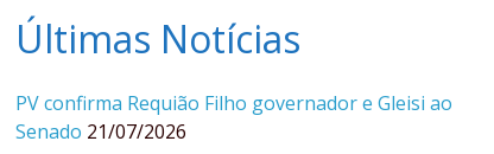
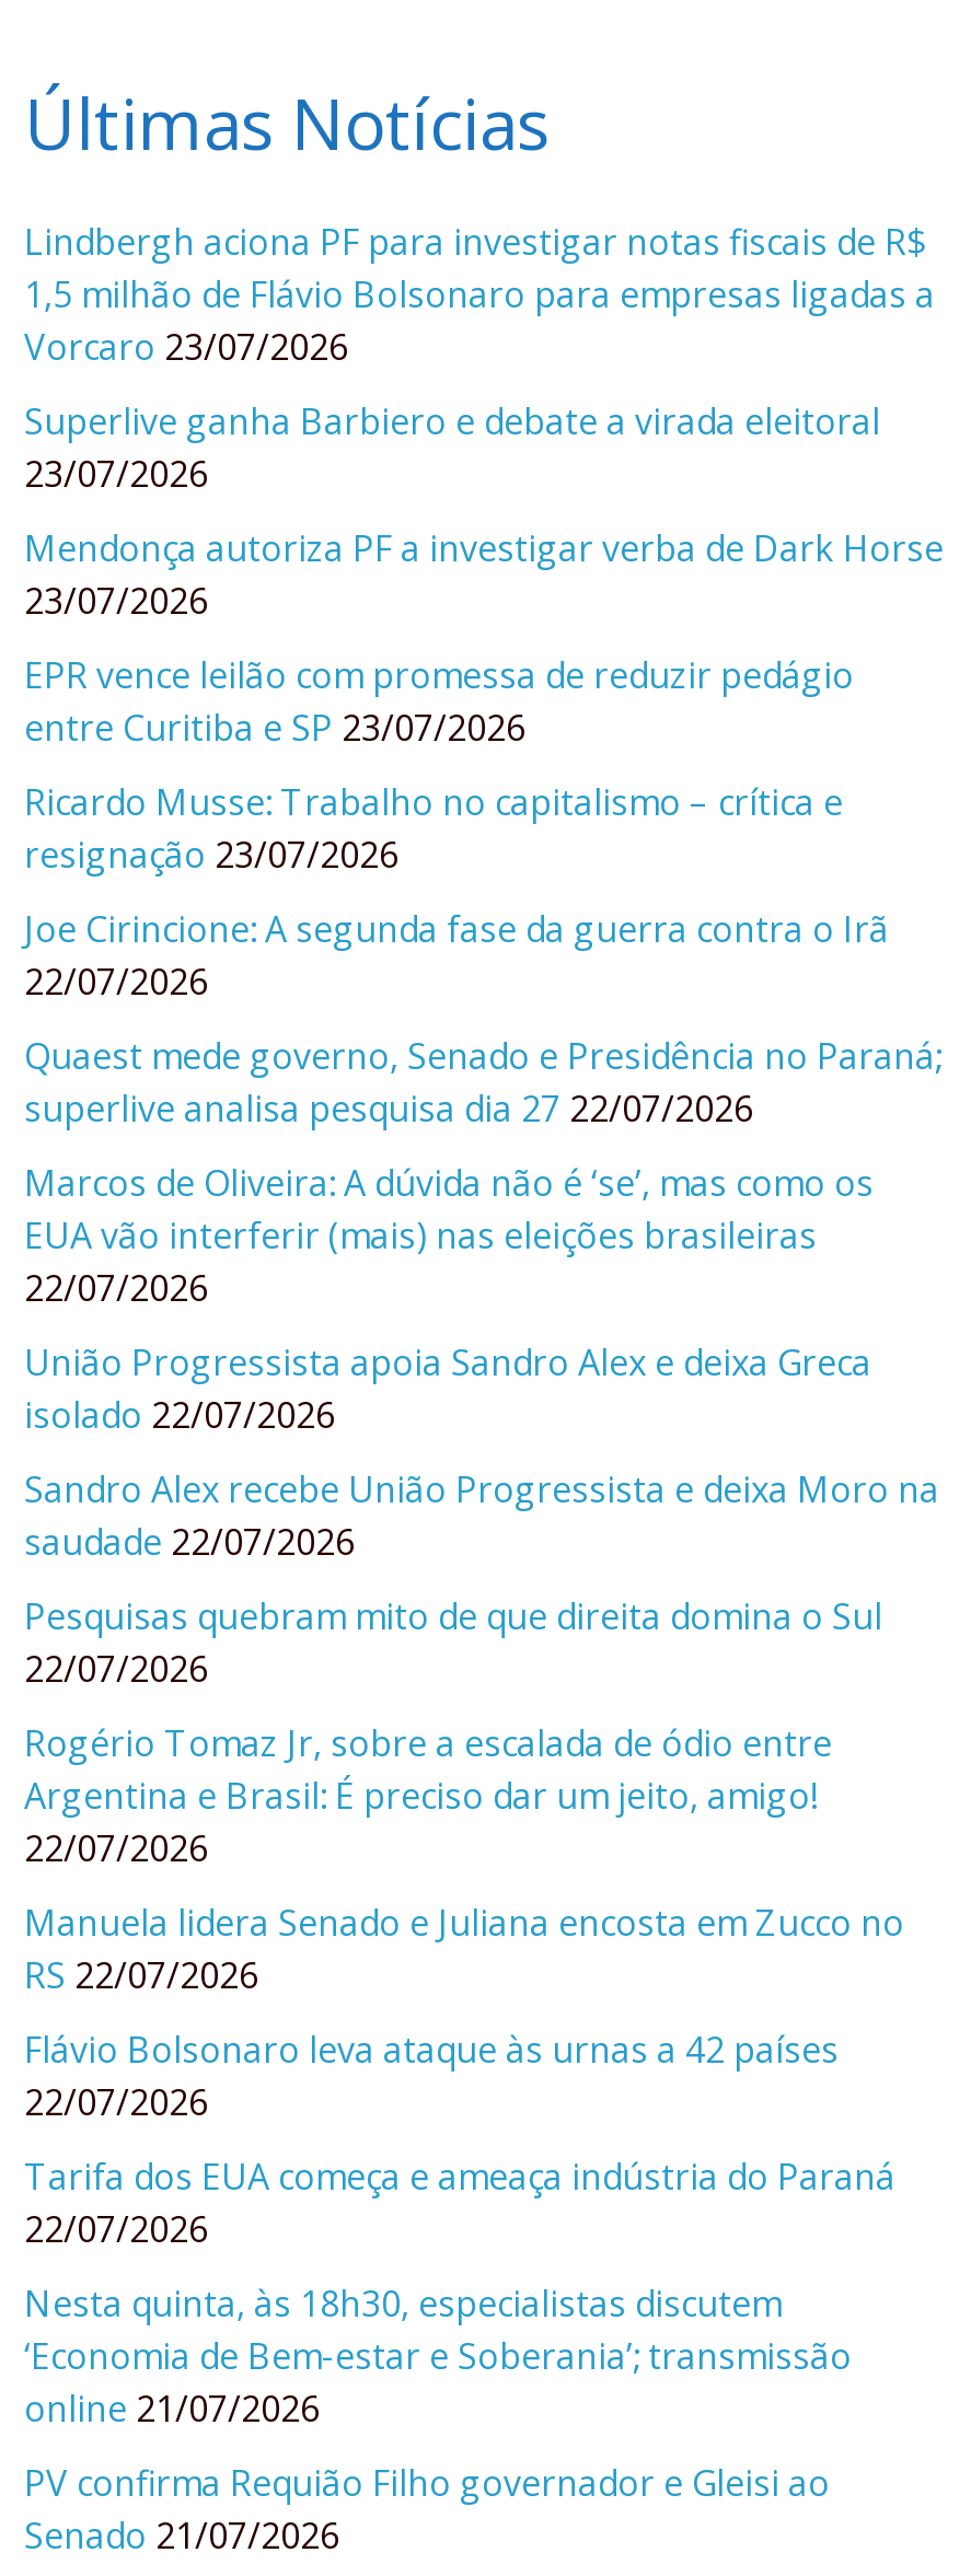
none -> [24,217,943,2432] Lindbergh aciona PF para investigar notas fiscais de R$ | 1,5 milhão de Flávio Bolsonaro para empresas ligadas a | Vorcaro 23/07/2026 | Superlive ganha Barbiero e debate a virada eleitoral | 23/07/2026 | Mendonça autoriza PF a investigar verba de Dark Horse | 23/07/2026 | EPR vence leilão com promessa de reduzir pedágio | entre Curitiba e SP 23/07/2026 | Ricardo Musse: Trabalho no capitalismo – crítica e | resignação 23/07/2026 | Joe Cirincione: A segunda fase da guerra contra o Irã | 22/07/2026 | Quaest mede governo, Senado e Presidência no Paraná; | superlive analisa pesquisa dia 27 22/07/2026 | Marcos de Oliveira: A dúvida não é ‘se’, mas como os | EUA vão interferir (mais) nas eleições brasileiras | 22/07/2026 | União Progressista apoia Sandro Alex e deixa Greca | isolado 22/07/2026 | Sandro Alex recebe União Progressista e deixa Moro na | saudade 22/07/2026 | Pesquisas quebram mito de que direita domina o Sul | 22/07/2026 | Rogério Tomaz Jr, sobre a escalada de ódio entre | Argentina e Brasil: É preciso dar um jeito, amigo! | 22/07/2026 | Manuela lidera Senado e Juliana encosta em Zucco no | RS 22/07/2026 | Flávio Bolsonaro leva ataque às urnas a 42 países | 22/07/2026 | Tarifa dos EUA começa e ameaça indústria do Paraná | 22/07/2026 | Nesta quinta, às 18h30, especialistas discutem | ‘Economia de Bem-estar e Soberania’; transmissão | online 21/07/2026

